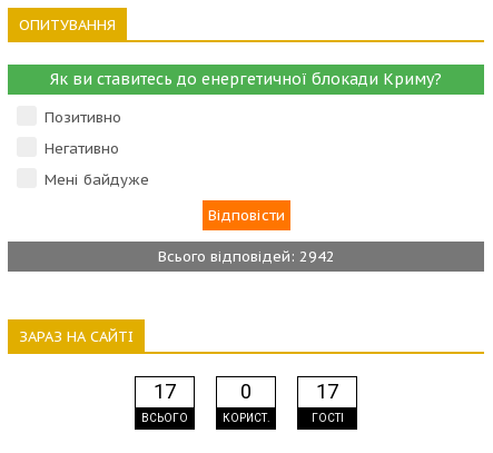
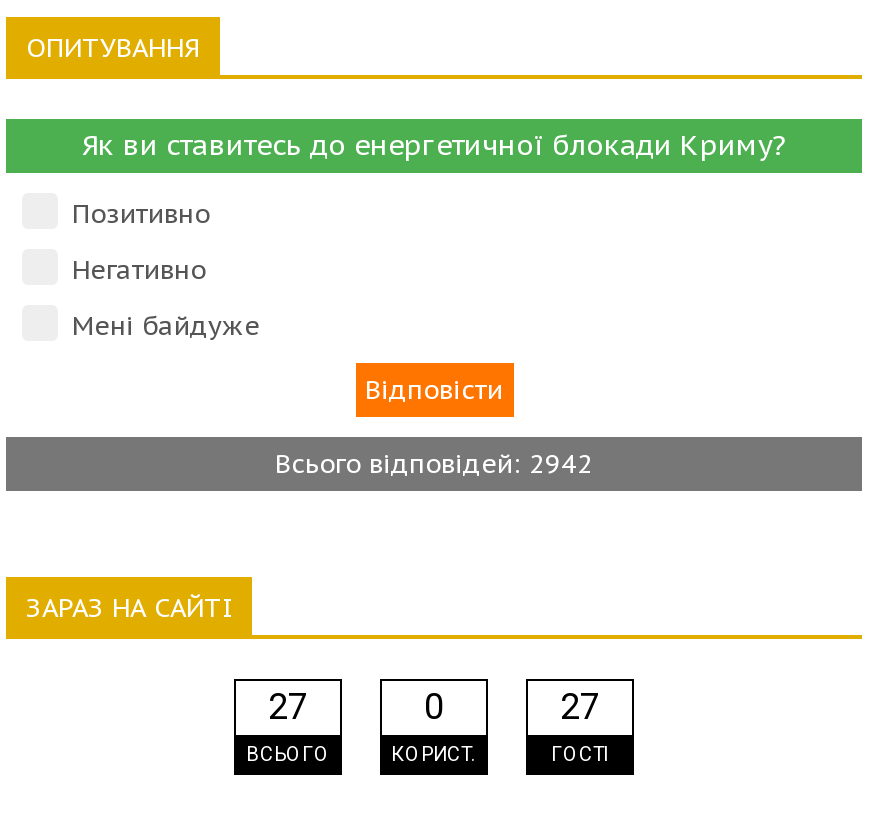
[154,379,176,403] 17 -> [268,684,308,726] 27
[316,379,338,403] 17 -> [560,684,600,726] 27

